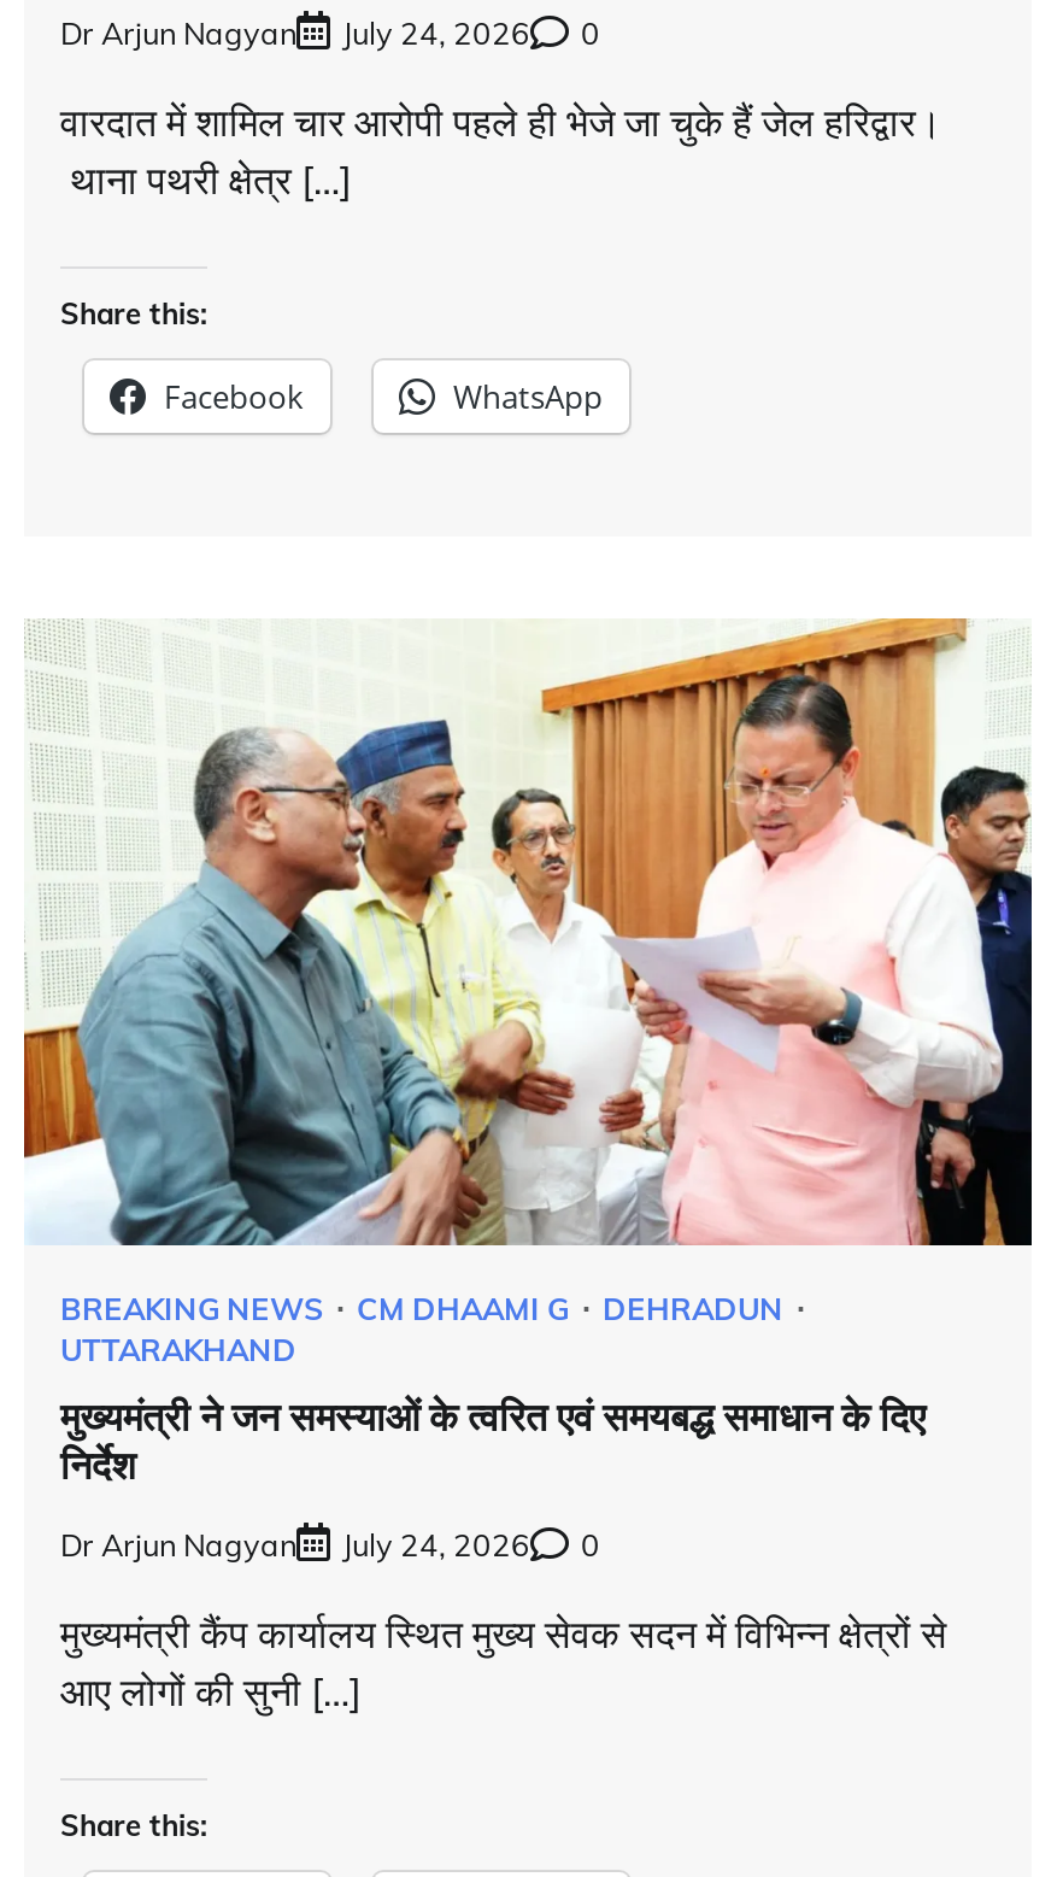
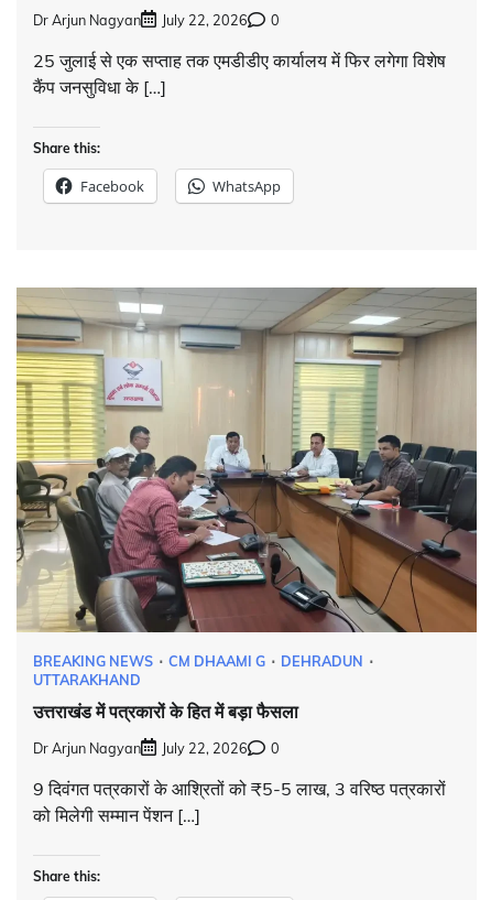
[60,14,600,53] Dr Arjun Nagyan July 24, 2026 0 -> [33,11,280,29] Dr Arjun Nagyan July 22, 2026 0
[60,99,942,205] वारदात में शामिल चार आरोपी पहले ही भेजे जा चुके हैं जेल हरिद्वार। | थाना पथरी क्षेत्र […] -> [33,49,446,98] 25 जुलाई से एक सप्ताह तक एमडीडीए कार्यालय में फिर लगेगा विशेष | कैंप जनसुविधा के […]
[22,615,1034,1247] [image] -> [15,286,478,633] [image]
moved [60,1288,783,1367] -> [33,653,363,689]: BREAKING NEWS | CM DHAAMI G | DEHRADUN | UTTARAKHAND
[60,1395,926,1489] मुख्यमंत्री ने जन समस्याओं के त्वरित एवं समयबद्ध समाधान के दिए | निर्देश -> [33,701,298,722] उत्तराखंड में पत्रकारों के हित में बड़ा फैसला
[60,1526,600,1564] Dr Arjun Nagyan July 24, 2026 0 -> [33,739,280,757] Dr Arjun Nagyan July 22, 2026 0
[60,1610,947,1716] मुख्यमंत्री कैंप कार्यालय स्थित मुख्य सेवक सदन में विभिन्न क्षेत्रों से | आए लोगों की सुनी […] -> [33,778,446,826] 9 दिवंगत पत्रकारों के आश्रितों को ₹5-5 लाख, 3 वरिष्ठ पत्रकारों | को मिलेगी सम्मान पेंशन […]

